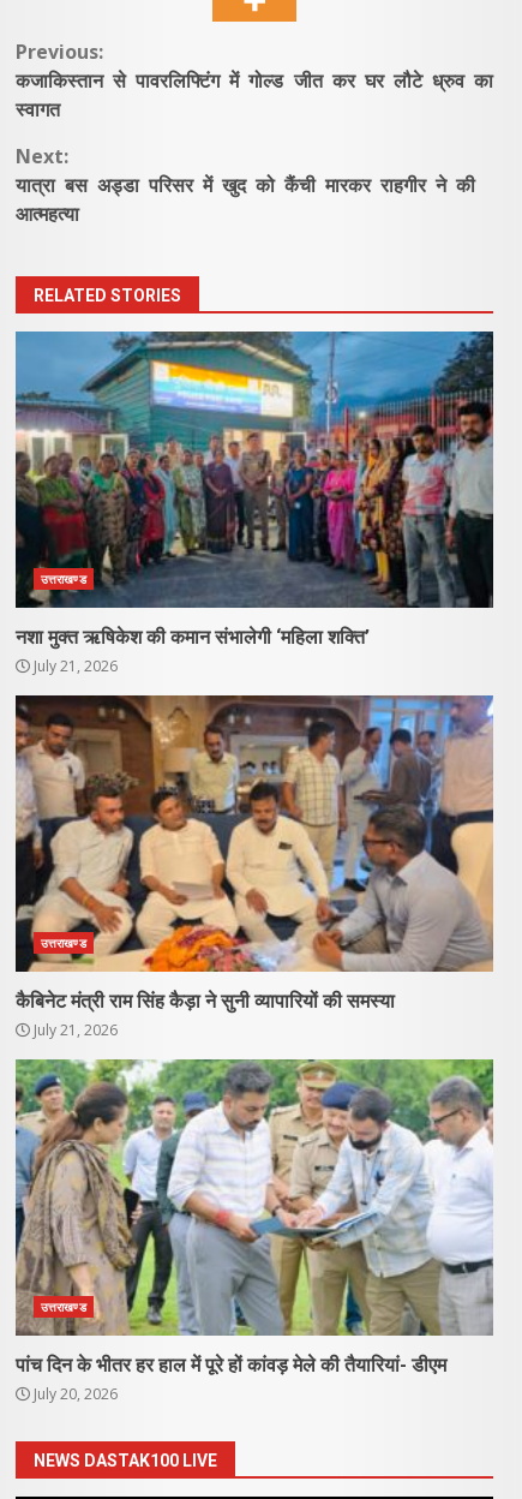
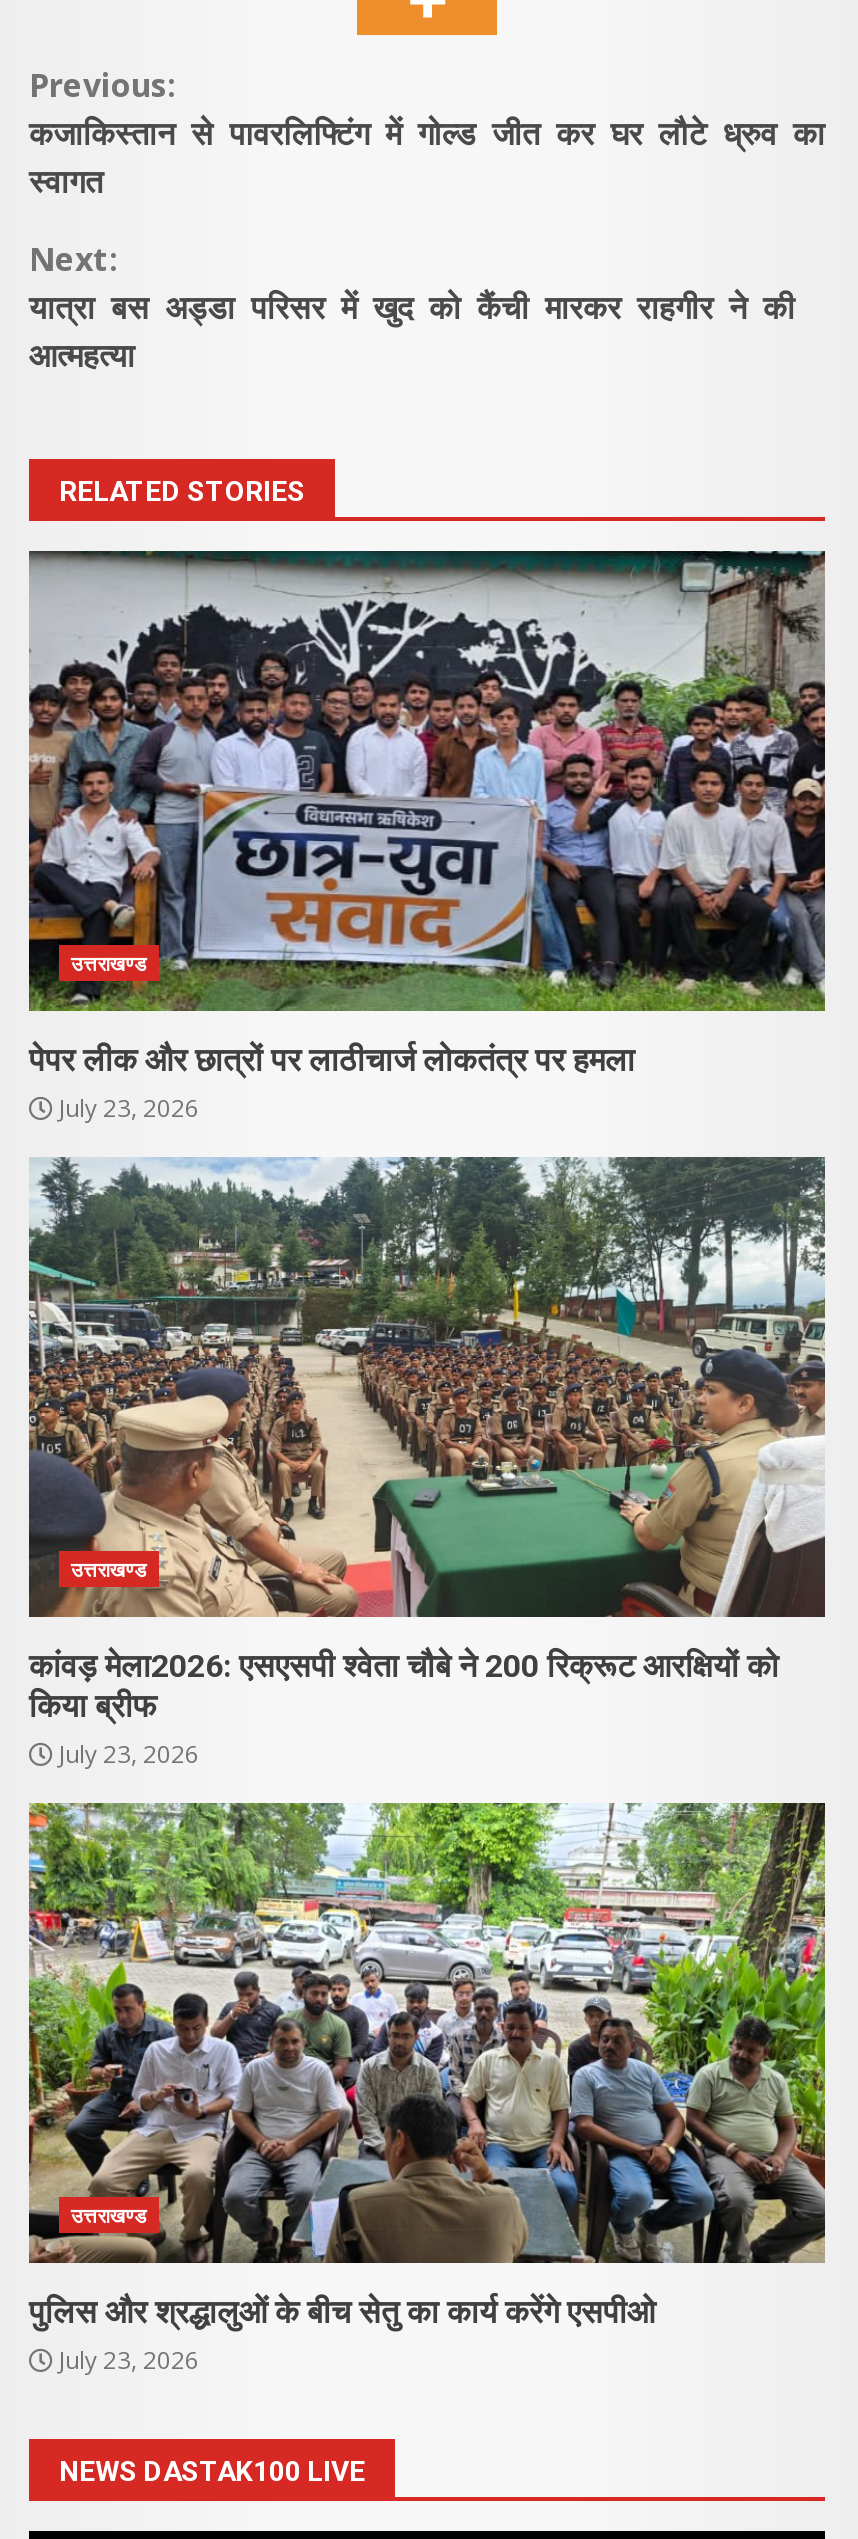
[14,330,494,676] [image] | नशा मुक्त ऋषिकेश की कमान संभालेगी ‘महिला शक्ति’ | July 21, 2026 -> [27,549,827,1124] [image] | पेपर लीक और छात्रों पर लाठीचार्ज लोकतंत्र पर हमला | July 23, 2026
[14,694,494,1040] [image] | कैबिनेट मंत्री राम सिंह कैड़ा ने सुनी व्यापारियों की समस्या | July 21, 2026 -> [27,1155,827,1770] [image] | कांवड़ मेला2026: एसएसपी श्वेता चौबे ने 200 रिक्रूट आरक्षियों को | किया ब्रीफ | July 23, 2026
[14,1058,493,1404] [image] | पांच दिन के भीतर हर हाल में पूरे हों कांवड़ मेले की तैयारियां- डीएम | July 20, 2026 -> [27,1801,827,2376] [image] | पुलिस और श्रद्धालुओं के बीच सेतु का कार्य करेंगे एसपीओ | July 23, 2026

